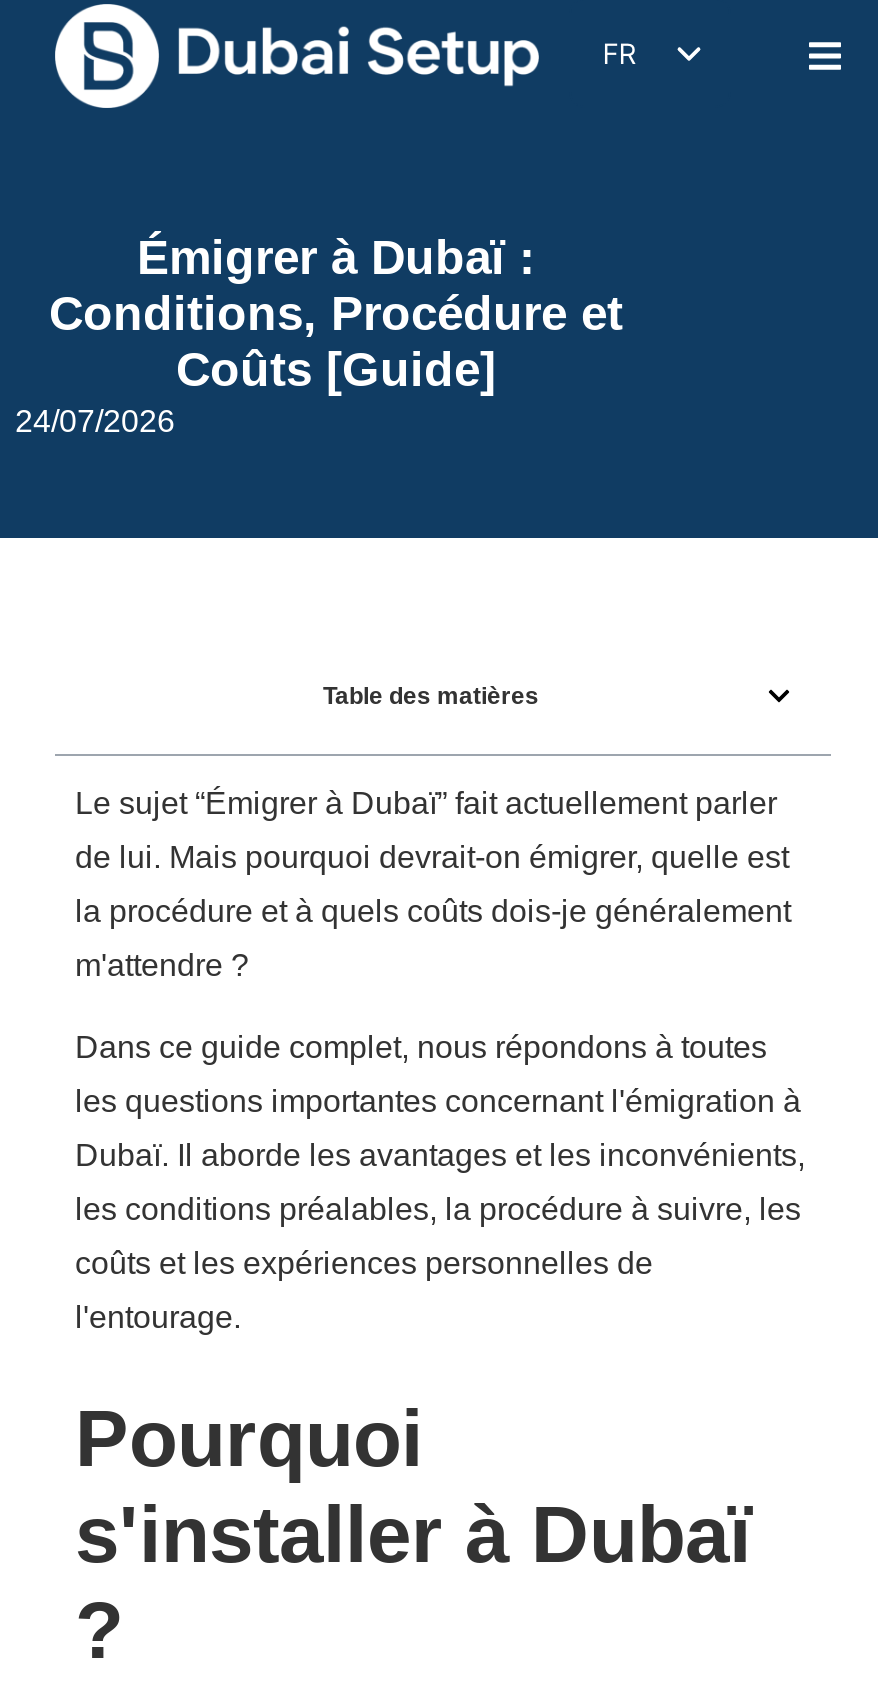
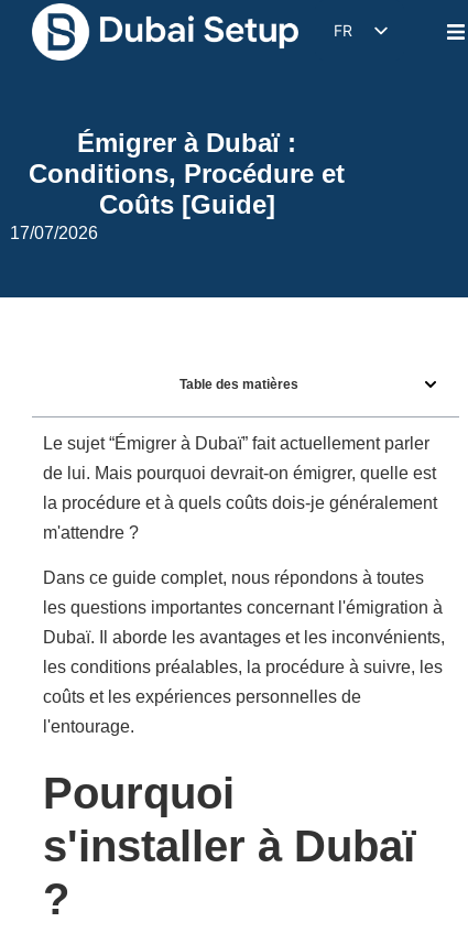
[15,404,175,438] 24/07/2026 -> [10,224,98,242] 17/07/2026

